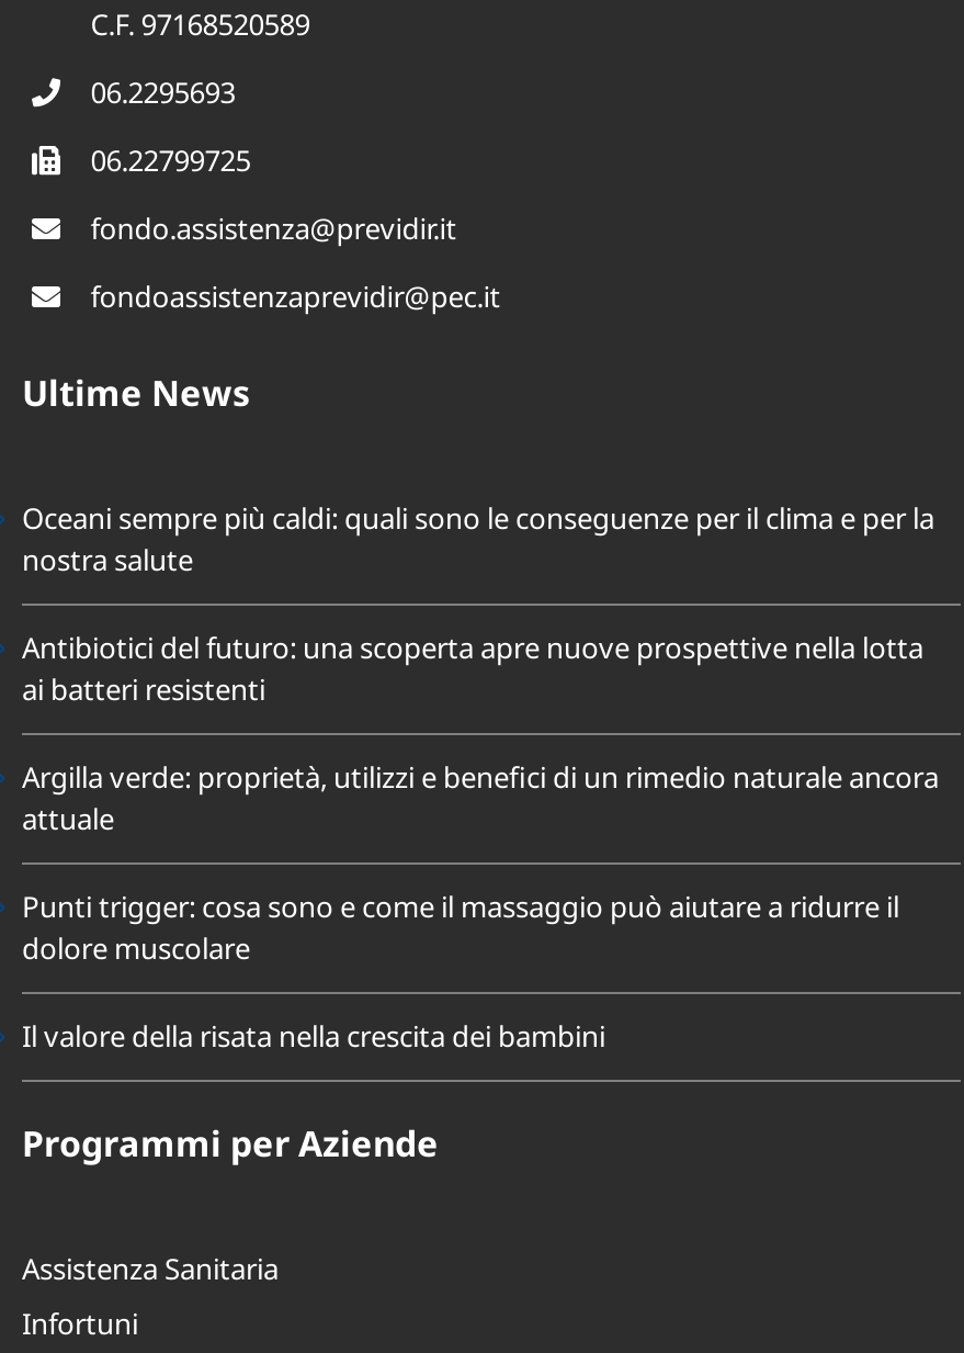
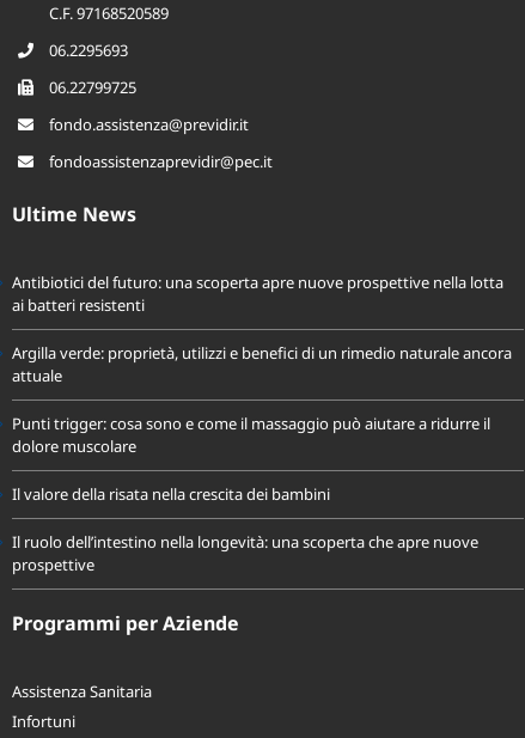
[22,498,934,579] Oceani sempre più caldi: quali sono le conseguenze per il clima e per la | nostra salute -> none
moved [22,627,939,1055] -> [12,271,512,505]: Antibiotici del futuro: una scoperta apre nuove prospettive nella lotta | ai batteri resistenti | Argilla verde: proprietà, utilizzi e benefici di un rimedio naturale ancora | attuale | Punti trigger: cosa sono e come il massaggio può aiutare a ridurre il | dolore muscolare | Il valore della risata nella crescita dei bambini
none -> [12,531,478,575] Il ruolo dell’intestino nella longevità: una scoperta che apre nuove | prospettive

